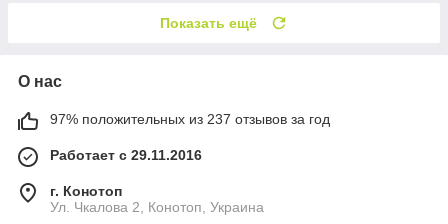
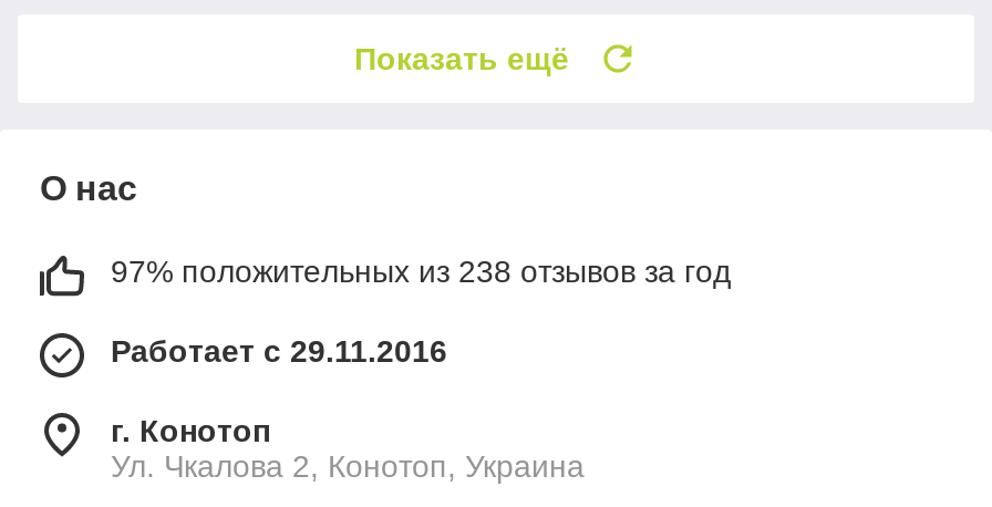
[50,111,330,127] 97% положительных из 237 отзывов за год -> [111,255,731,290] 97% положительных из 238 отзывов за год

